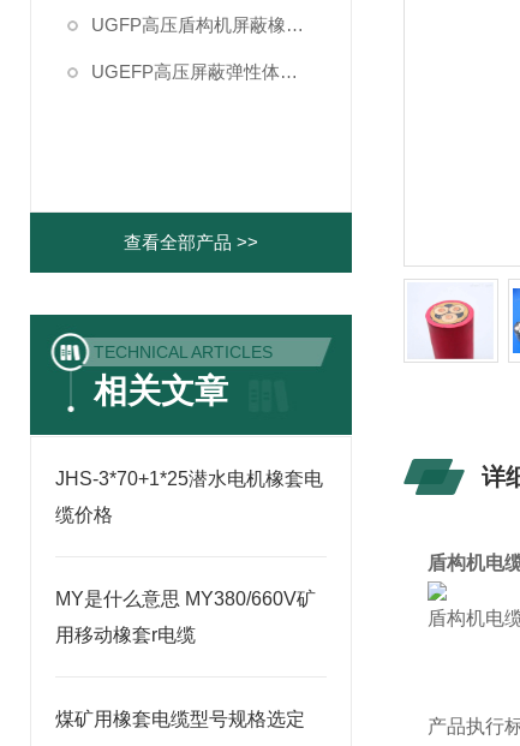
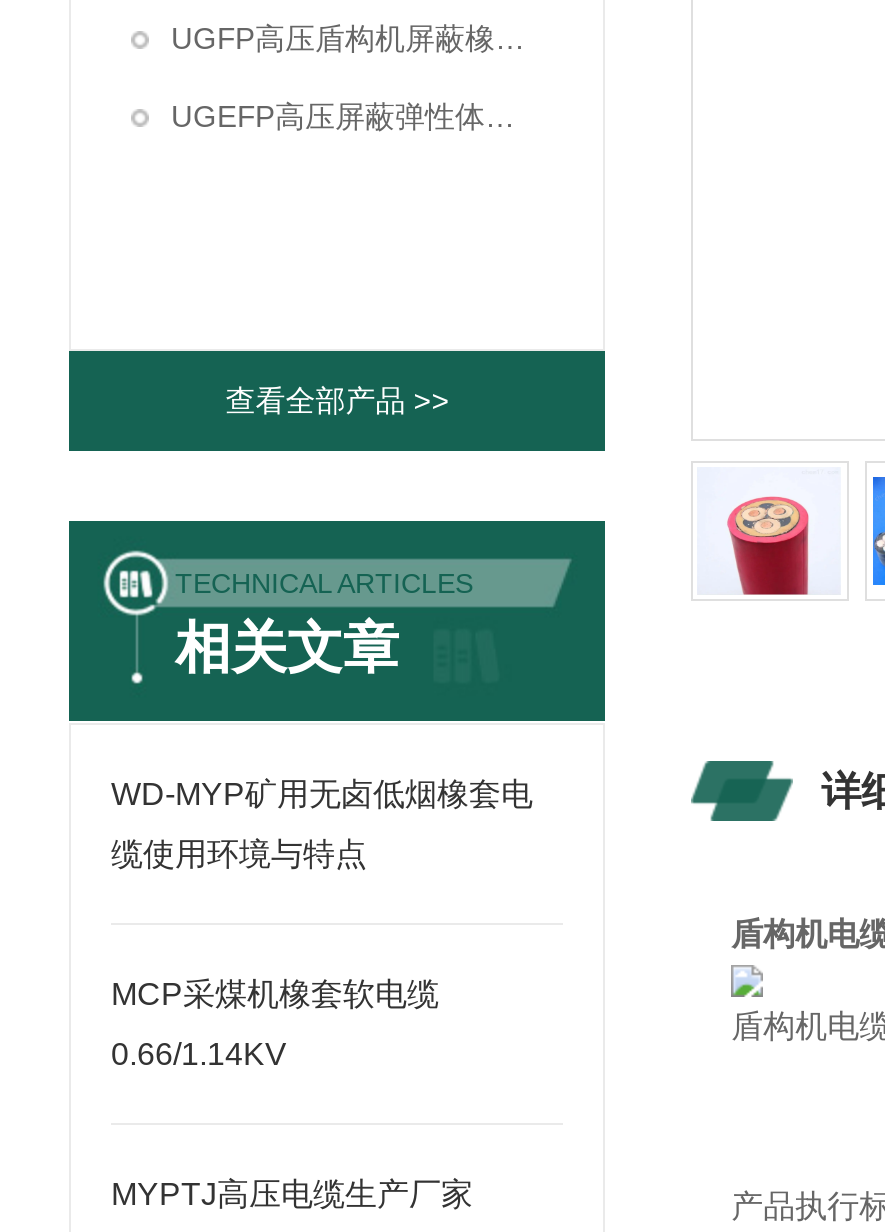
[55,469,323,489] JHS-3*70+1*25潜水电机橡套电 -> [111,777,533,811] WD-MYP矿用无卤低烟橡套电
[55,505,113,525] 缆价格 -> [111,837,367,871] 缆使用环境与特点
[55,589,316,609] MY是什么意思 MY380/660V矿 -> [111,977,439,1011] MCP采煤机橡套软电缆
[55,625,196,645] 用移动橡套r电缆 -> [111,1037,287,1071] 0.66/1.14KV
[55,709,305,729] 煤矿用橡套电缆型号规格选定 -> [111,1177,473,1211] MYPTJ高压电缆生产厂家

